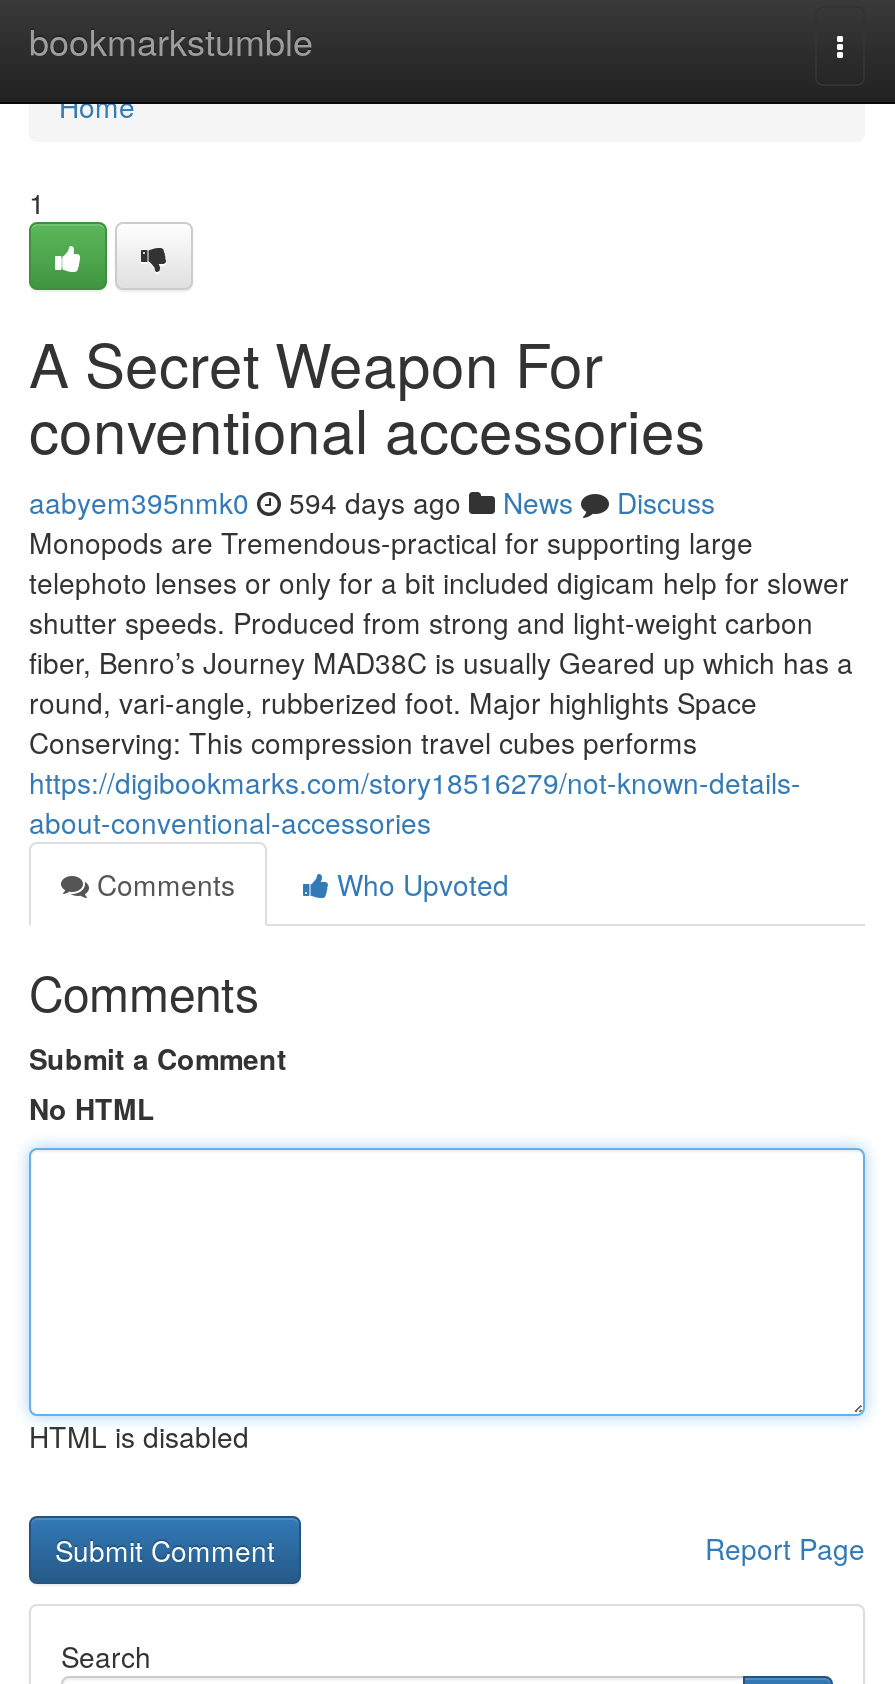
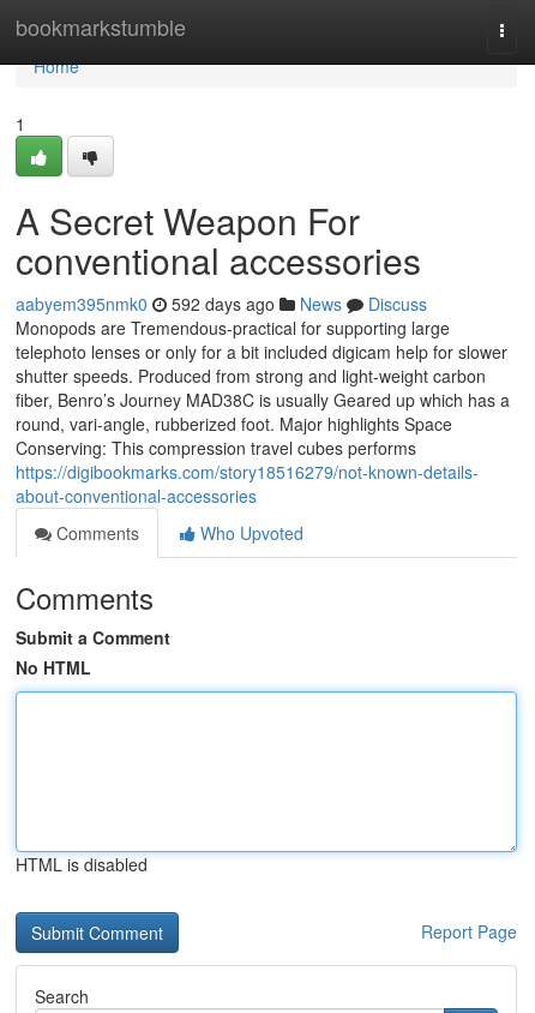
[29,482,715,522] aabyem395nmk0 594 days ago News Discuss -> [16,292,427,316] aabyem395nmk0 592 days ago News Discuss

